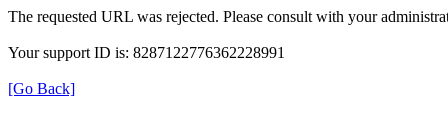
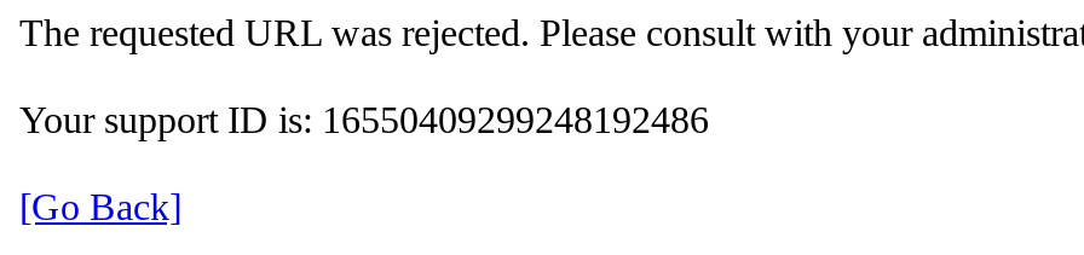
[8,44,285,61] Your support ID is: 8287122776362228991 -> [19,99,709,140] Your support ID is: 16550409299248192486

